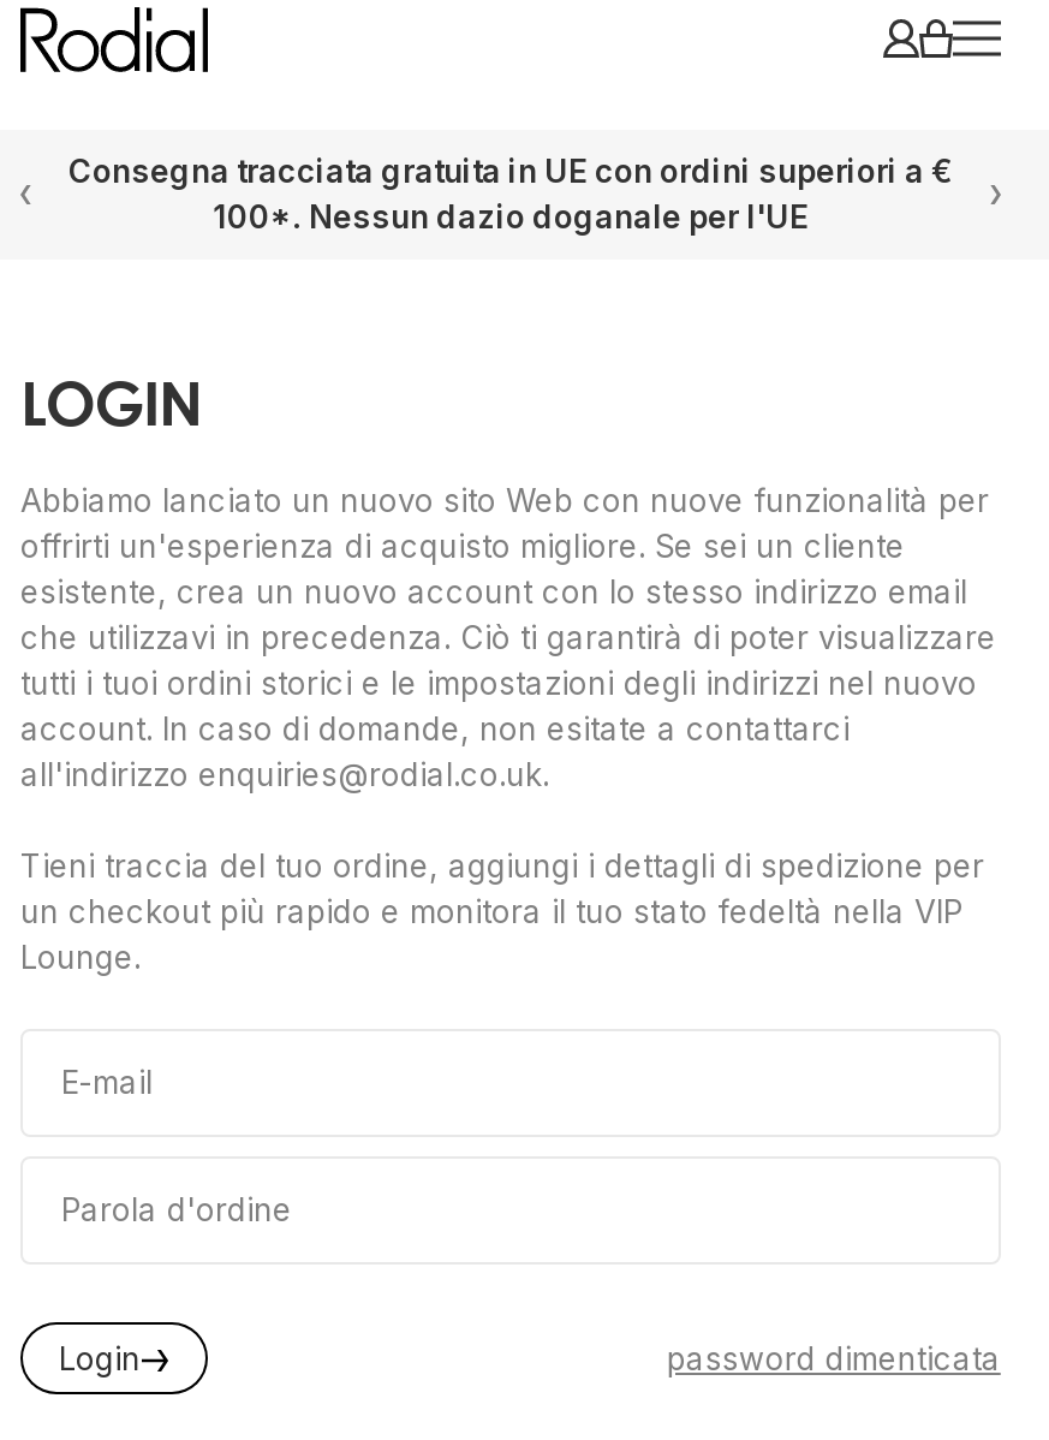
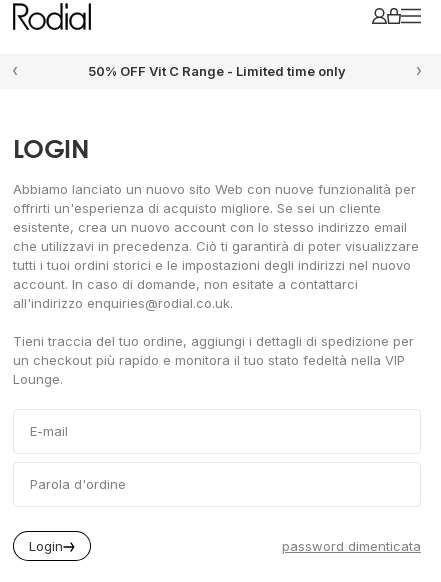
[68,150,953,235] Consegna tracciata gratuita in UE con ordini superiori a € | 100*. Nessun dazio doganale per l'UE -> [88,63,346,79] 50% OFF Vit C Range - Limited time only

